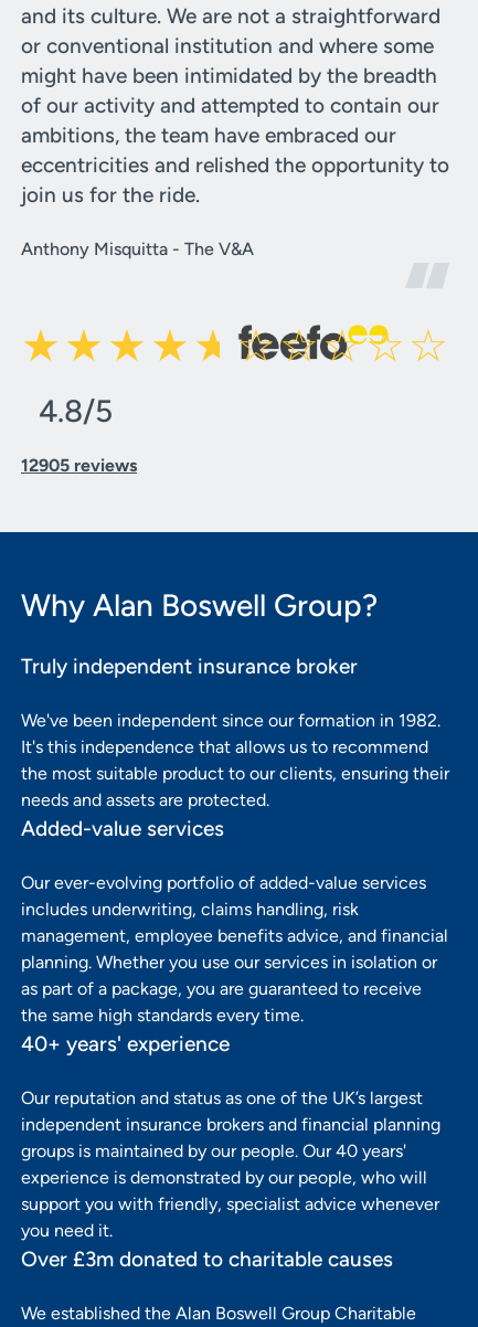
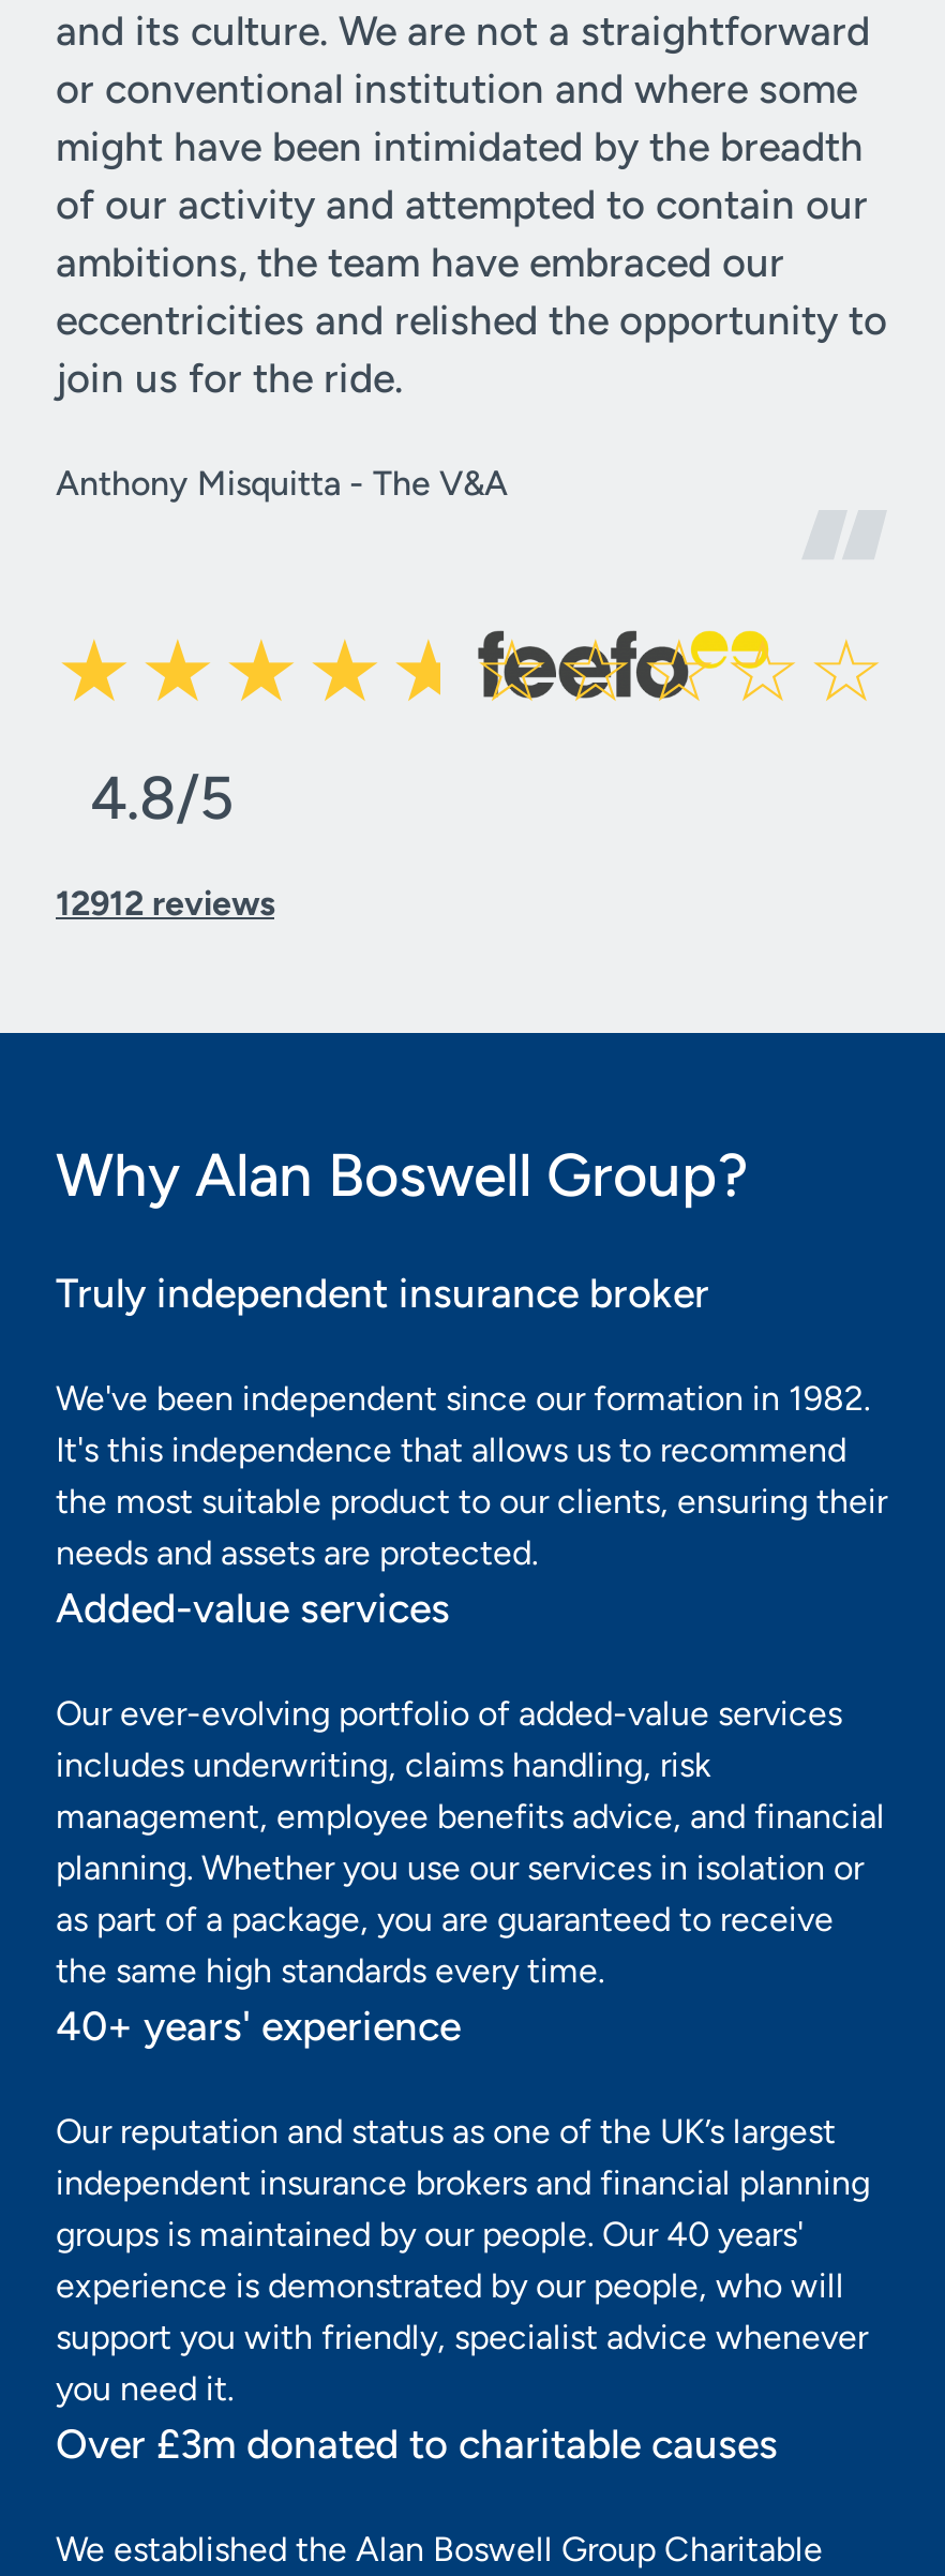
[21,455,137,476] 12905 reviews -> [56,883,274,924] 12912 reviews

